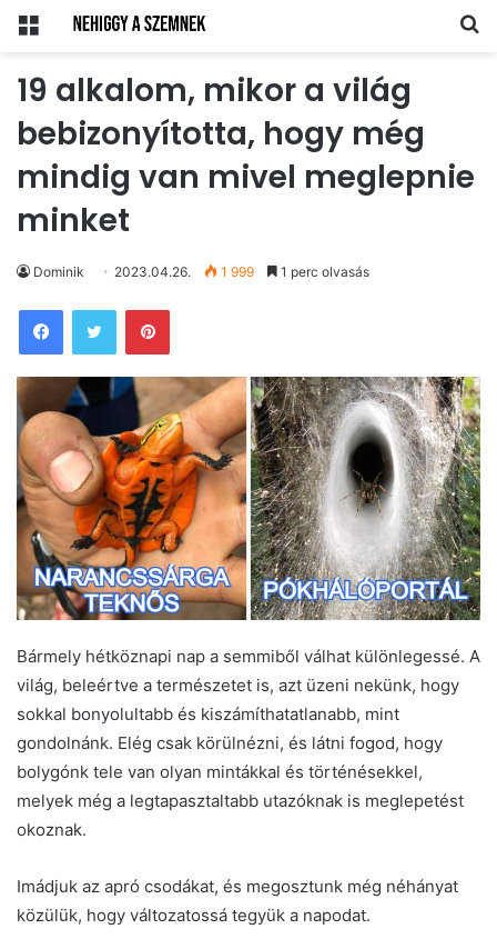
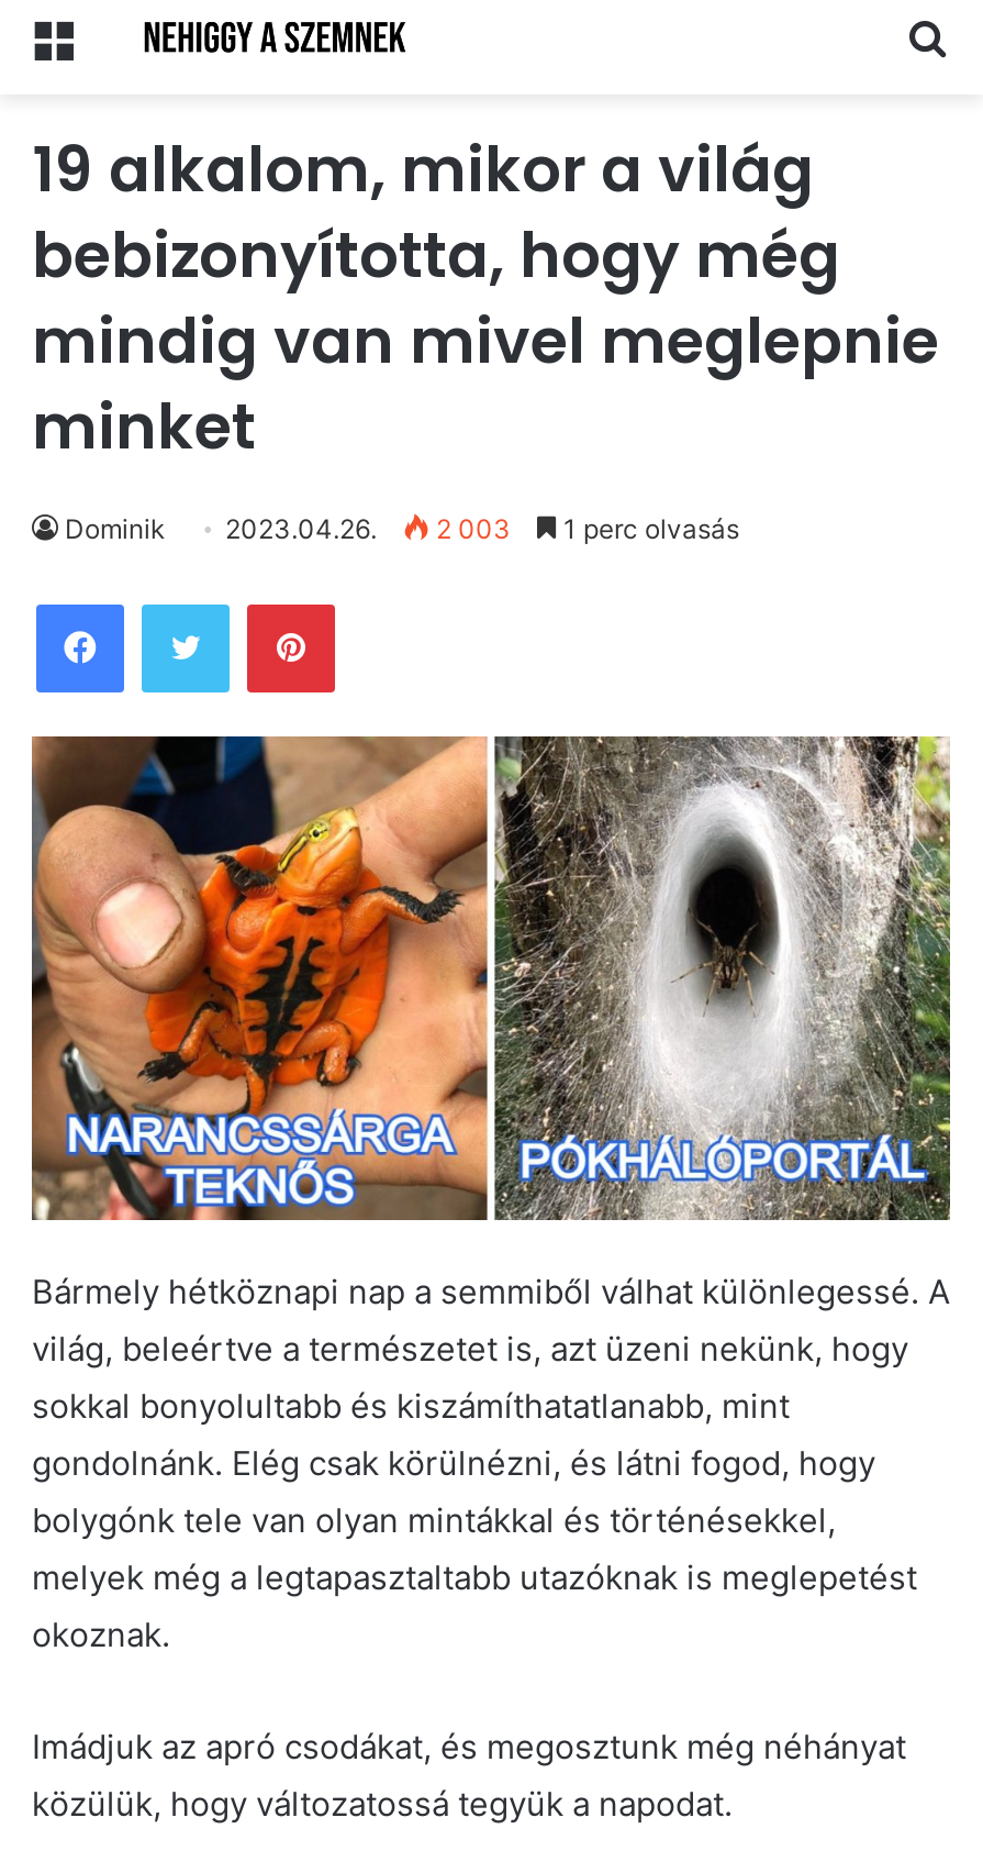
[33,264,369,280] Dominik 2023.04.26. 1 999 1 perc olvasás -> [65,513,739,546] Dominik 2023.04.26. 2 003 1 perc olvasás

